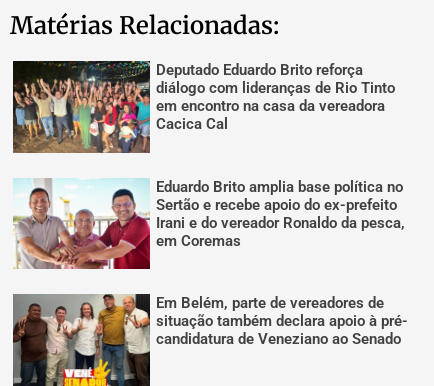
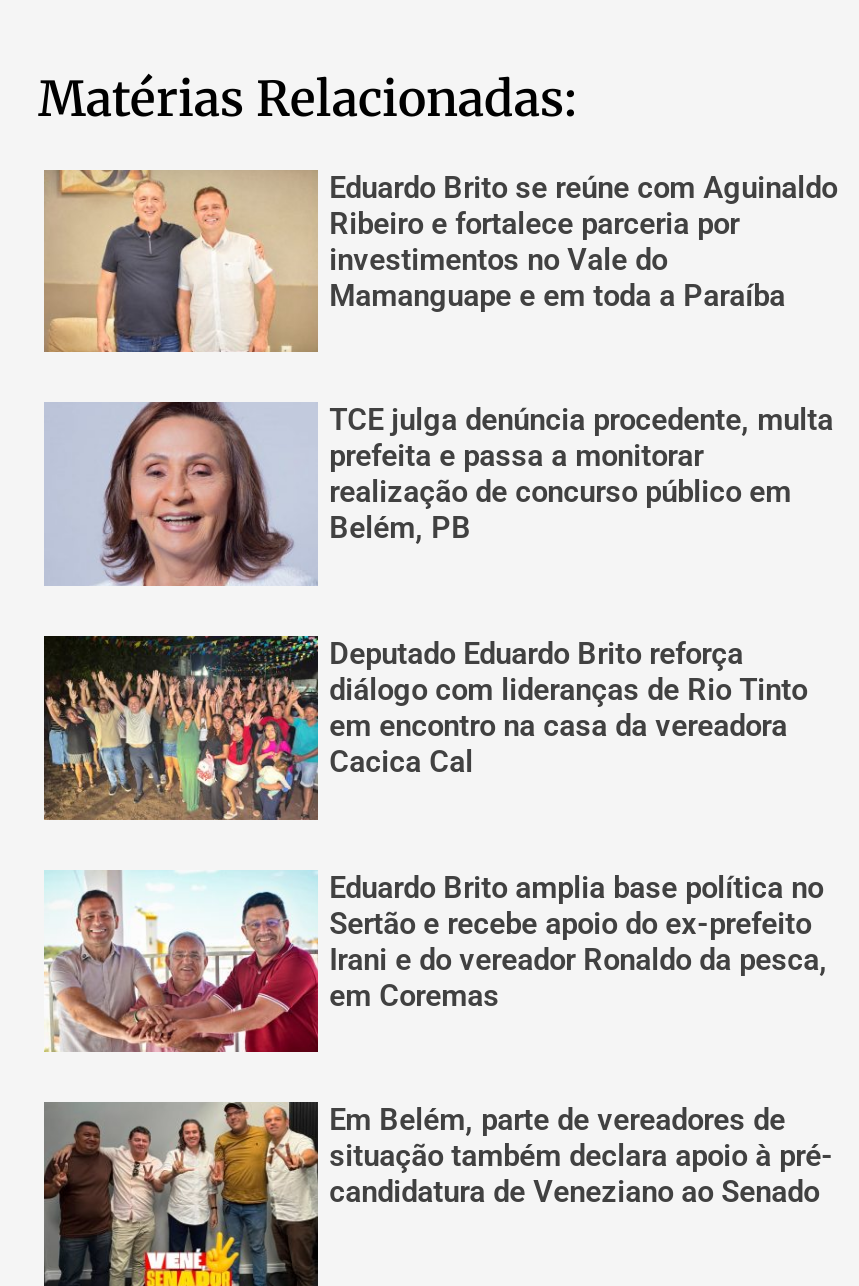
none -> [42,168,837,547] [image] | Eduardo Brito se reúne com Aguinaldo | Ribeiro e fortalece parceria por | investimentos no Vale do | Mamanguape e em toda a Paraíba | TCE julga denúncia procedente, multa | prefeita e passa a monitorar | realização de concurso público em | Belém, PB
none -> [44,400,318,586] [image]

